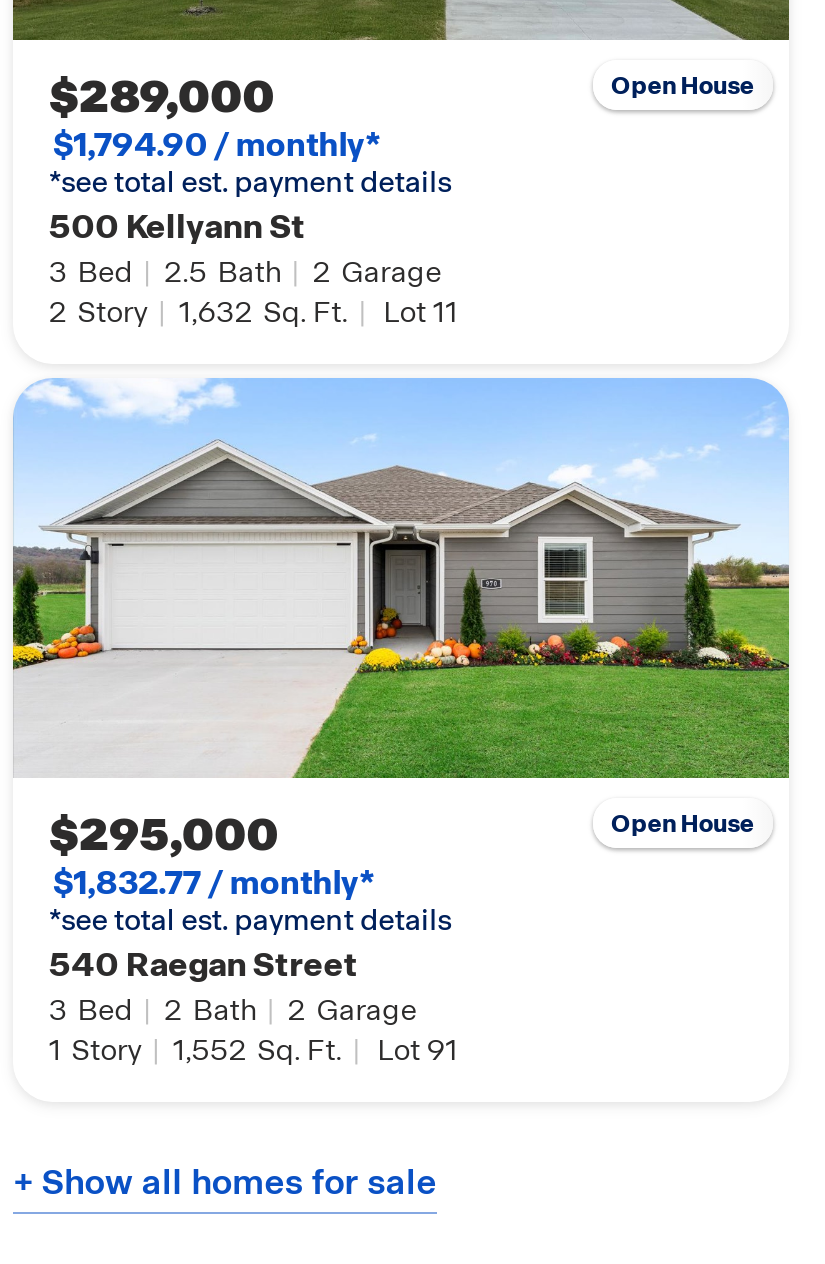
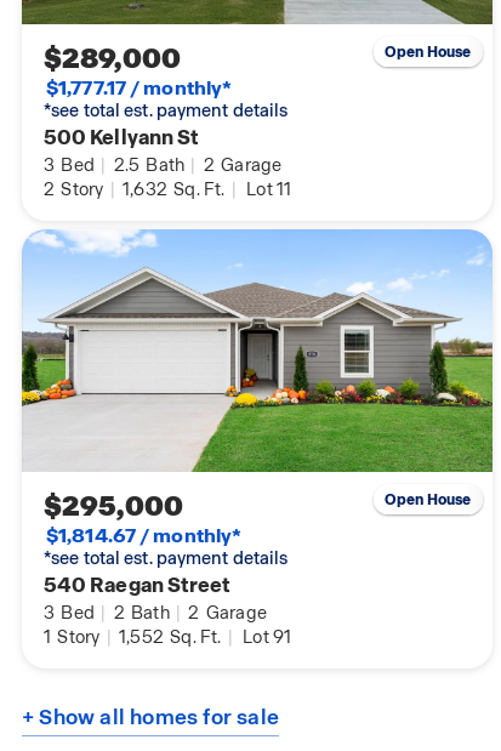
[53,124,381,166] $1,794.90 / monthly* -> [46,75,232,101] $1,777.17 / monthly*
[53,862,375,904] $1,832.77 / monthly* -> [46,523,242,549] $1,814.67 / monthly*

